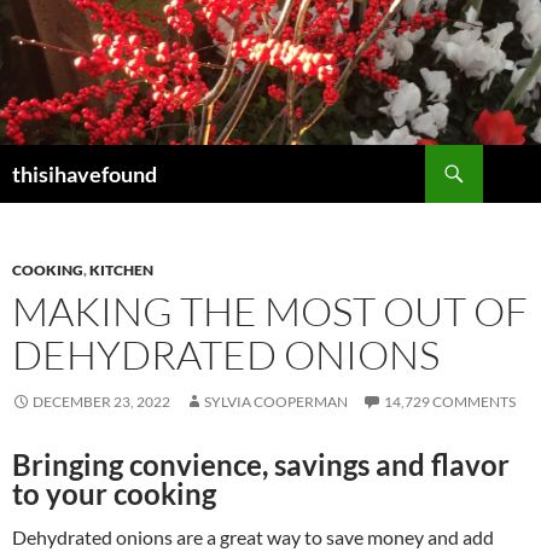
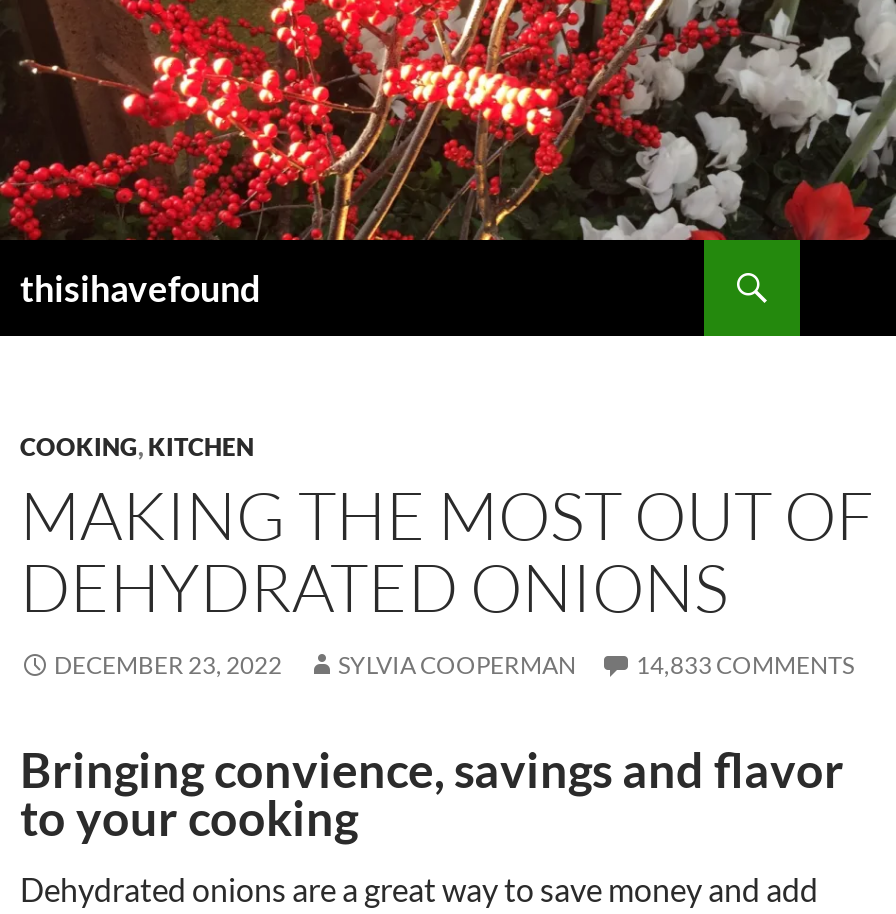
[33,392,516,411] DECEMBER 23, 2022 SYLVIA COOPERMAN 14,729 COMMENTS -> [54,650,854,680] DECEMBER 23, 2022 SYLVIA COOPERMAN 14,833 COMMENTS

